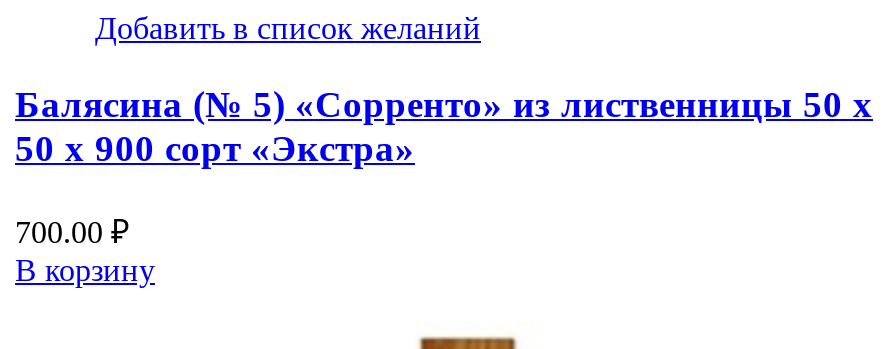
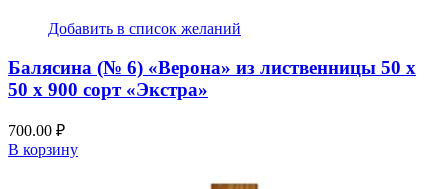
[15,84,873,126] Балясина (№ 5) «Сорренто» из лиственницы 50 х -> [8,57,416,78] Балясина (№ 6) «Верона» из лиственницы 50 х

